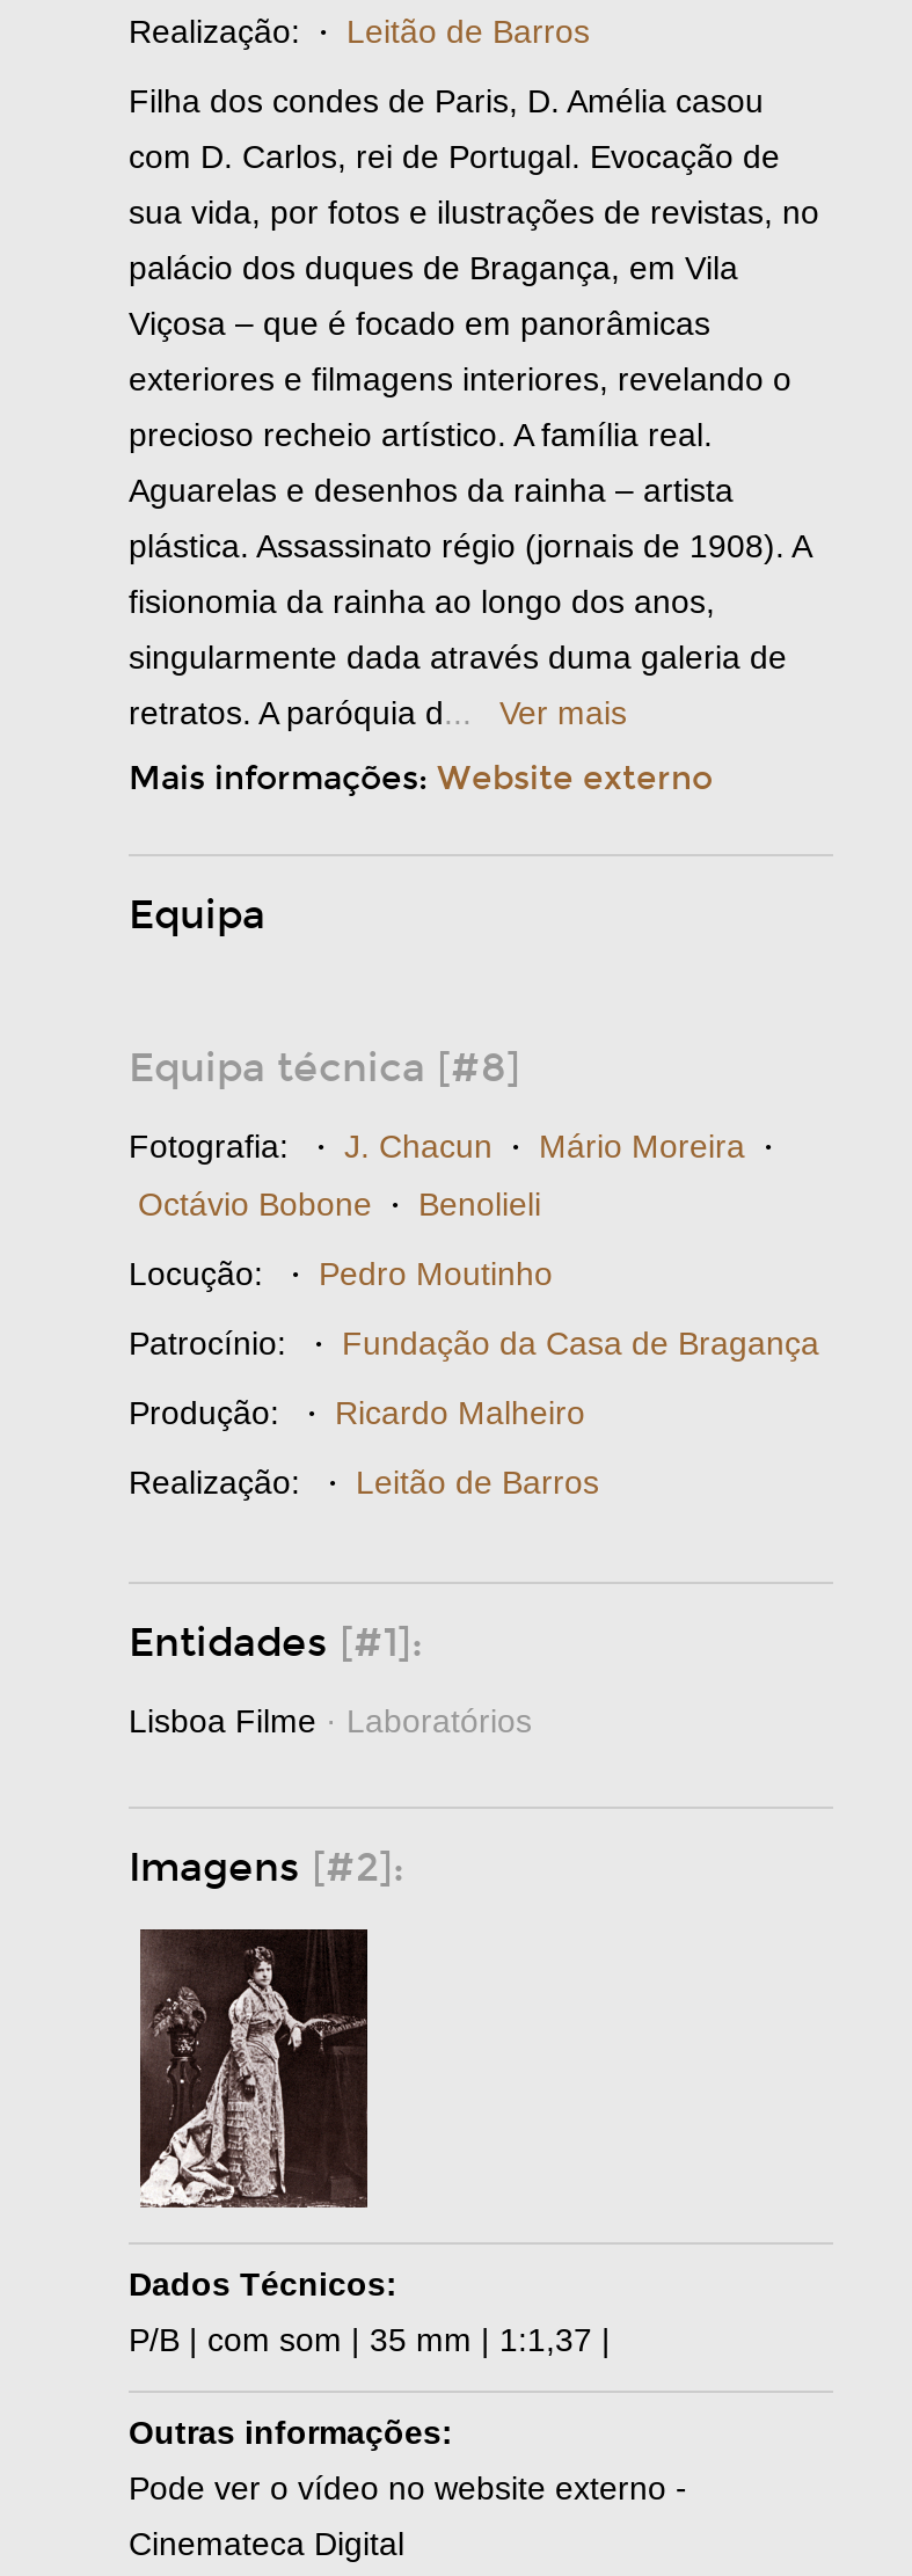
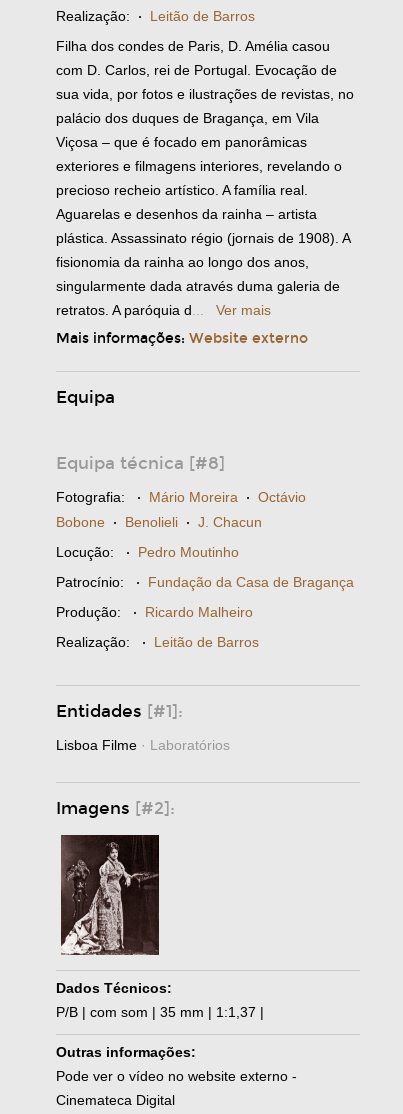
[129,1127,773,1167] Fotografia: · J. Chacun · Mário Moreira · -> [56,489,306,506] Fotografia: · Mário Moreira · Octávio
[138,1185,541,1225] Octávio Bobone · Benolieli -> [56,514,262,531] Bobone · Benolieli · J. Chacun

